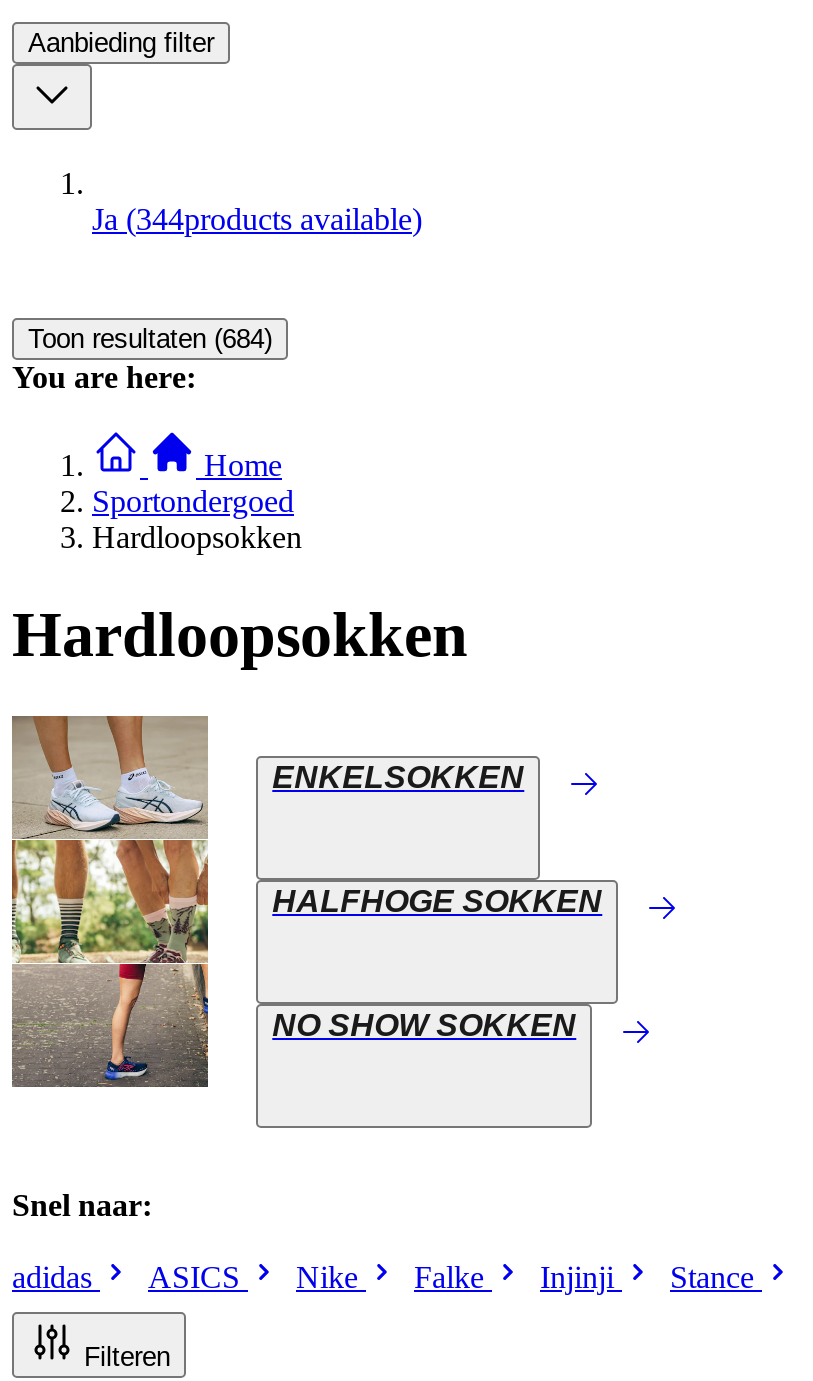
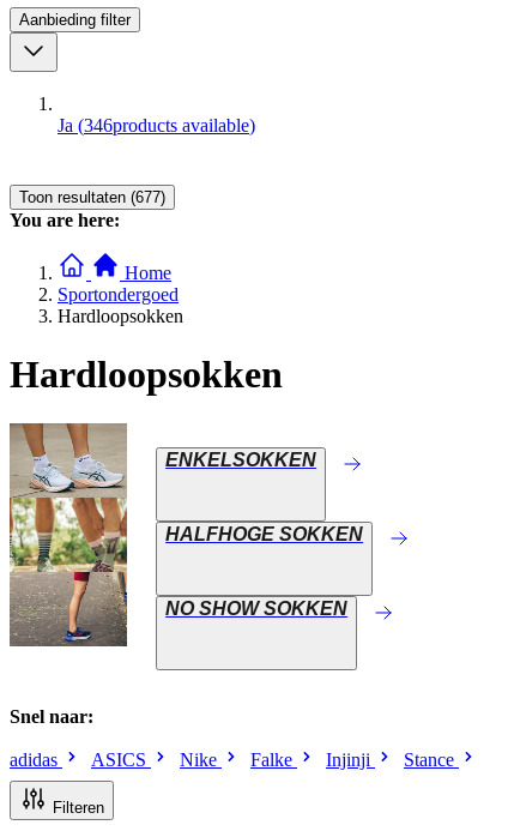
[92,202,422,236] Ja (344products available) -> [58,115,255,135] Ja (346products available)
[28,324,272,354] Toon resultaten (684) -> [19,188,165,206] Toon resultaten (677)

